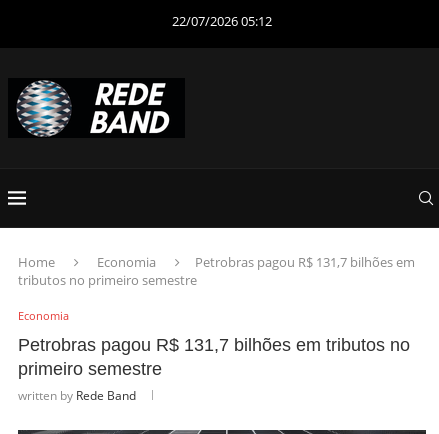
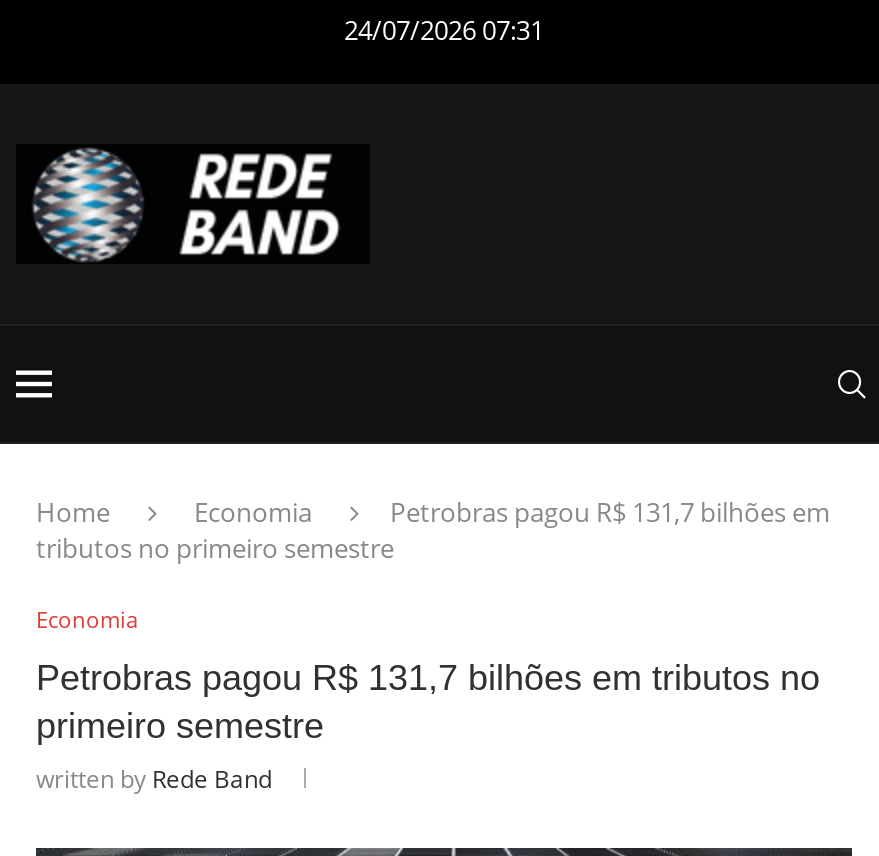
[172,12,272,30] 22/07/2026 05:12 -> [344,12,544,48] 24/07/2026 07:31

